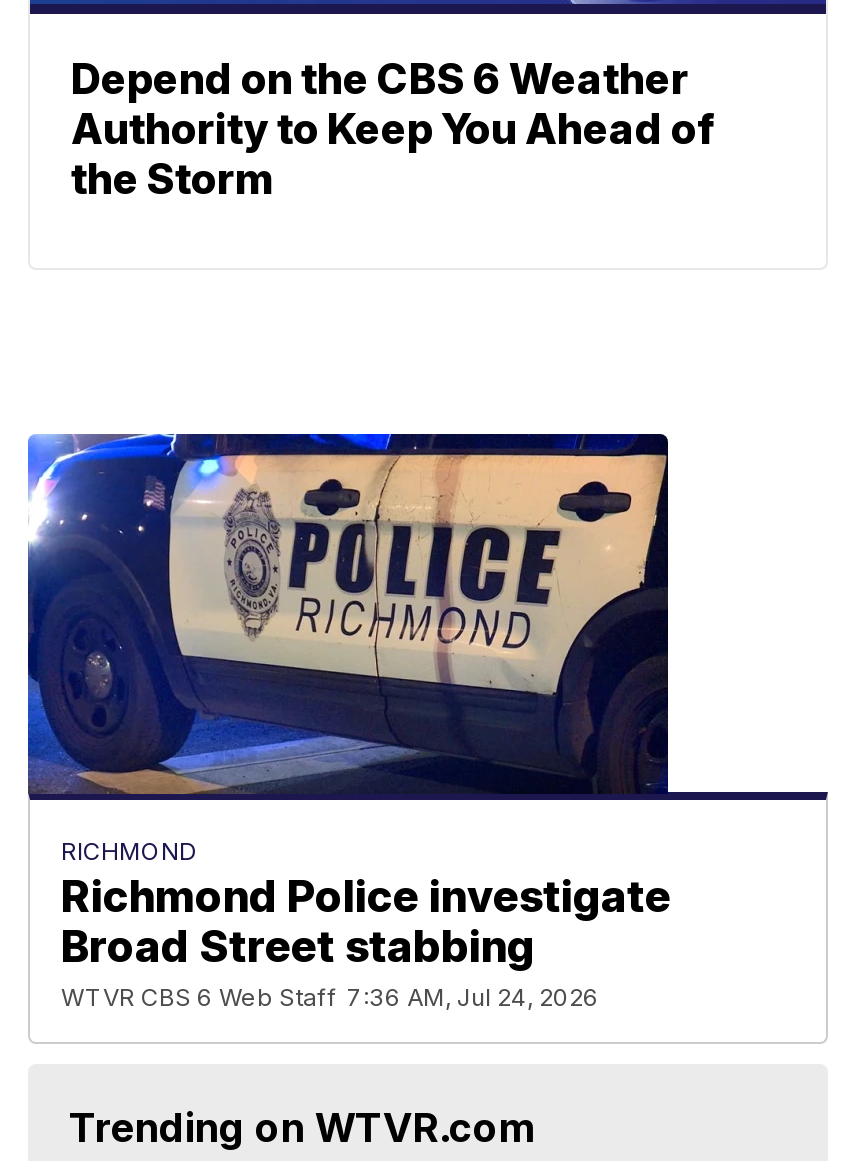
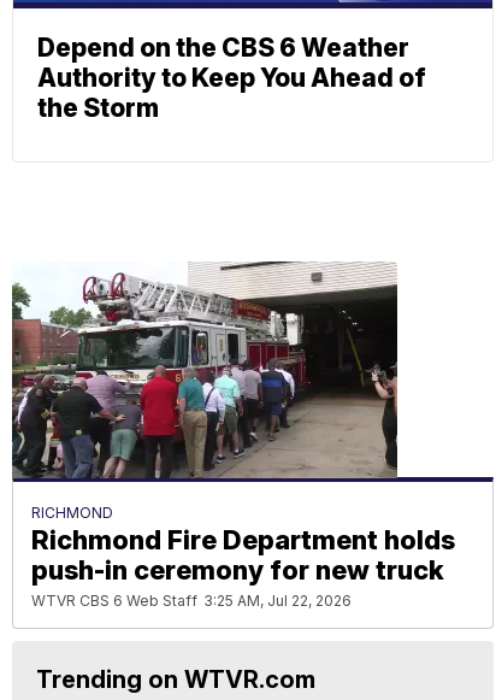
[26,432,671,1012] [image] | Richmond Police investigate | Broad Street stabbing | WTVR CBS 6 Web Staff 7:36 AM, Jul 24, 2026 -> [11,260,456,610] [image] | Richmond Fire Department holds | push-in ceremony for new truck | WTVR CBS 6 Web Staff 3:25 AM, Jul 22, 2026

